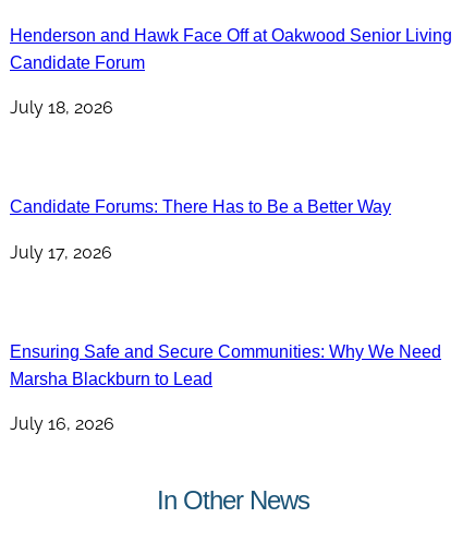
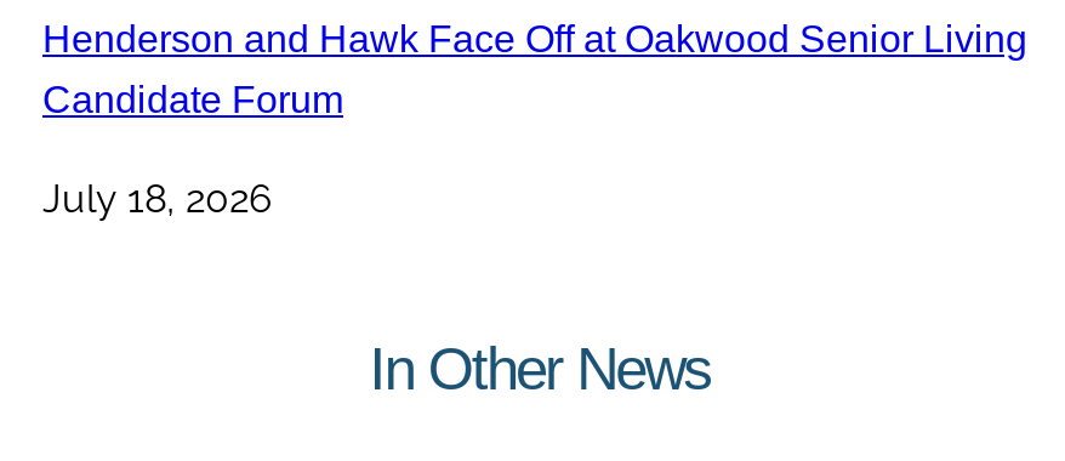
[10,197,391,262] Candidate Forums: There Has to Be a Better Way | July 17, 2026 -> none
[10,341,441,434] Ensuring Safe and Secure Communities: Why We Need | Marsha Blackburn to Lead | July 16, 2026 -> none

